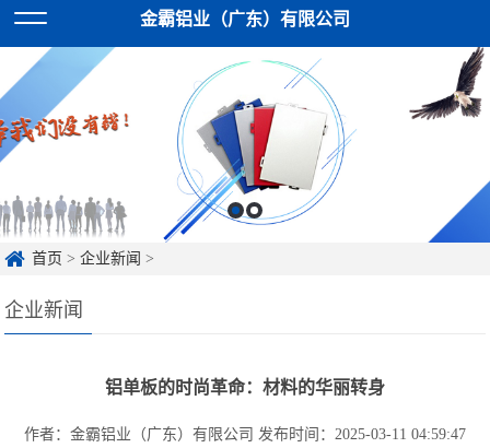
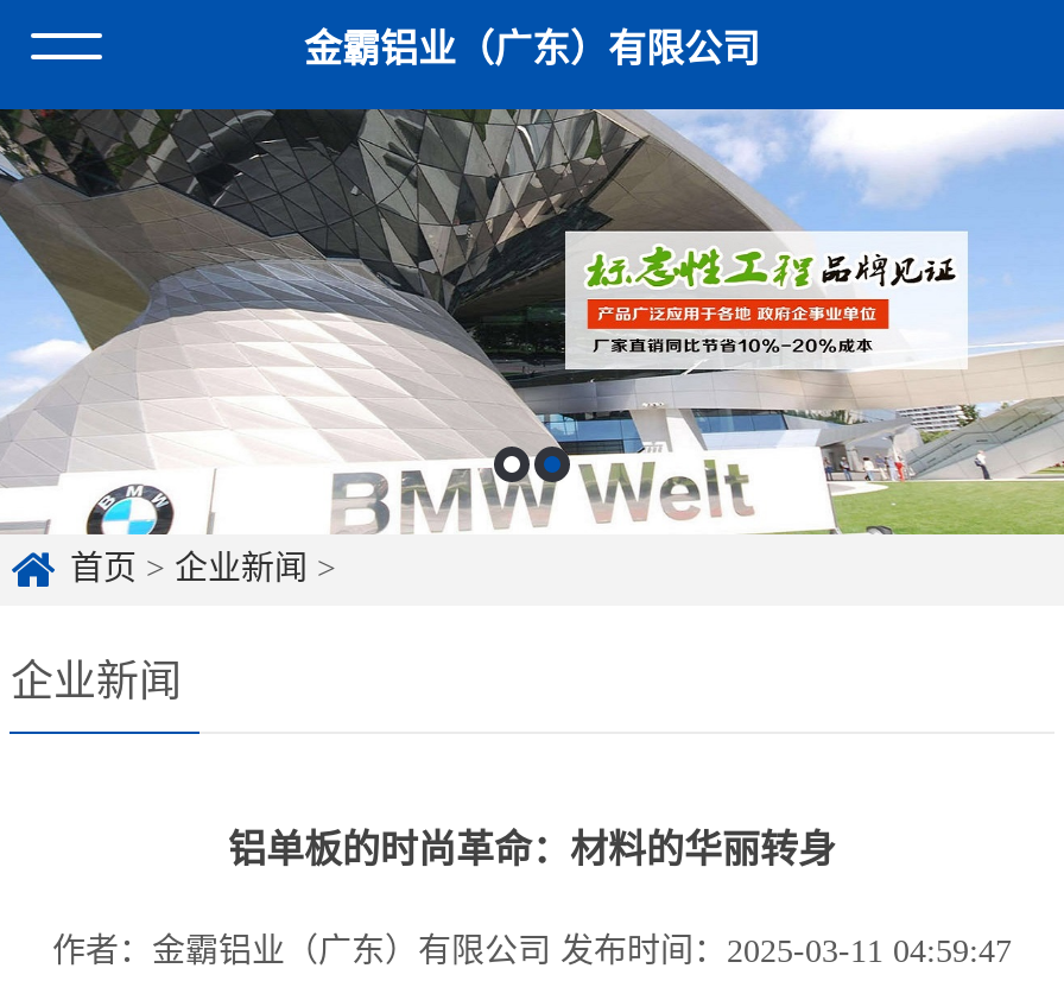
[3,46,487,244] [image] -> [7,107,1057,537] [image]

